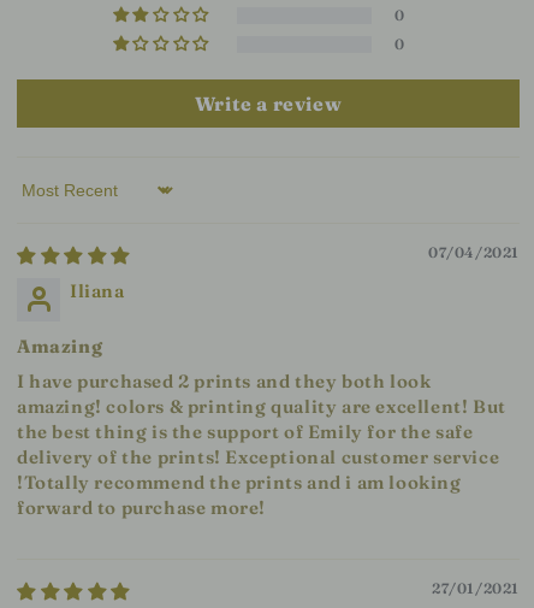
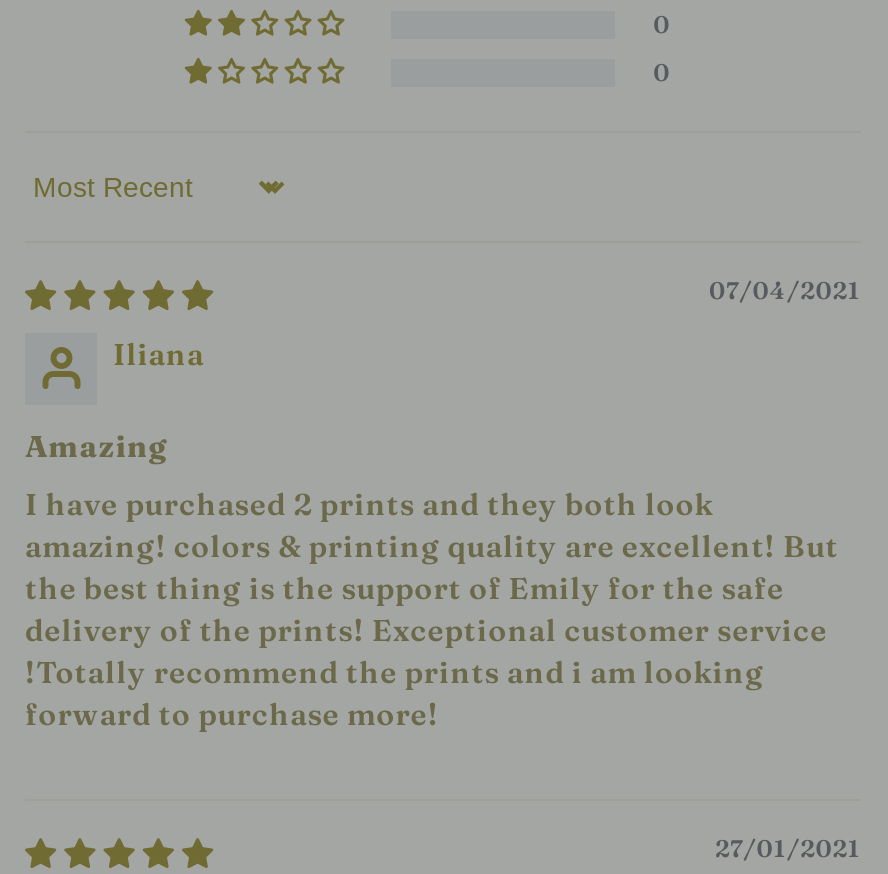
[195,92,342,116] Write a review -> none

